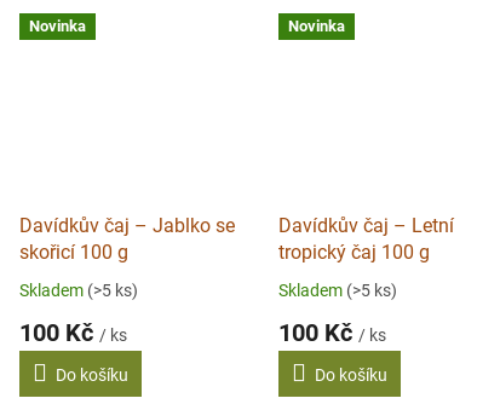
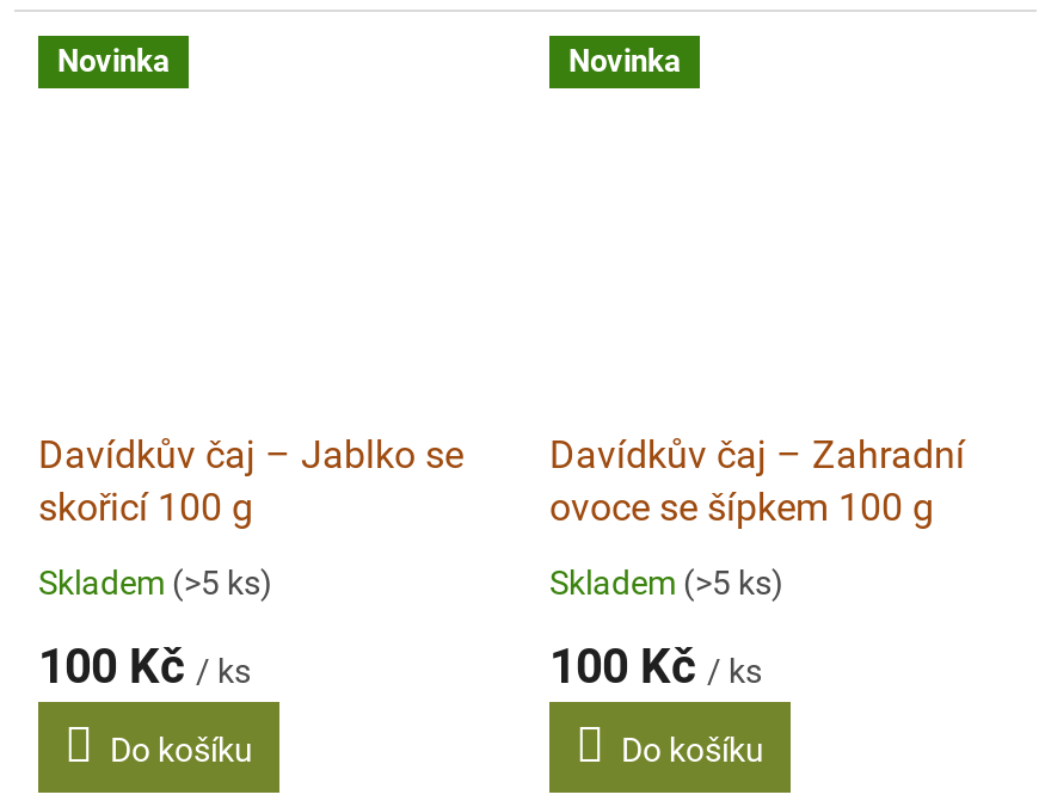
[278,214,454,264] Davídkův čaj – Letní | tropický čaj 100 g -> [549,432,965,530] Davídkův čaj – Zahradní | ovoce se šípkem 100 g

